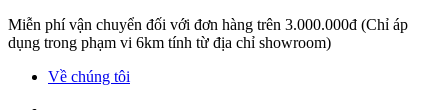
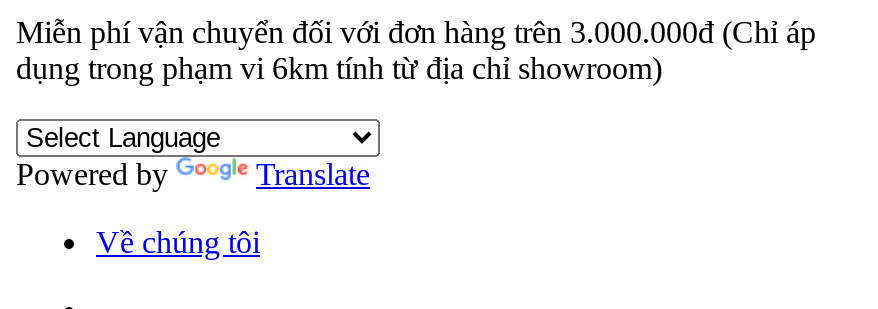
none -> [16,157,370,191] Powered by | Translate

